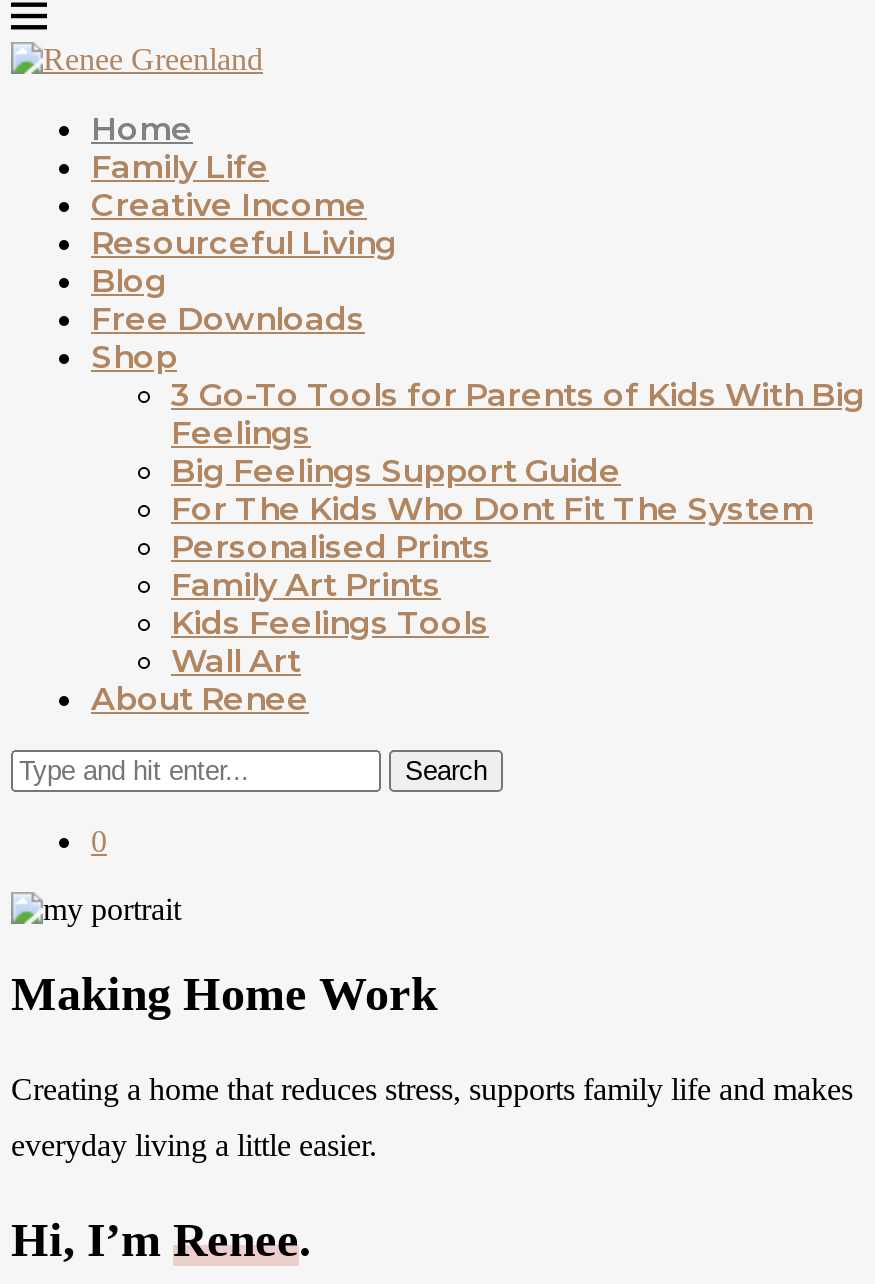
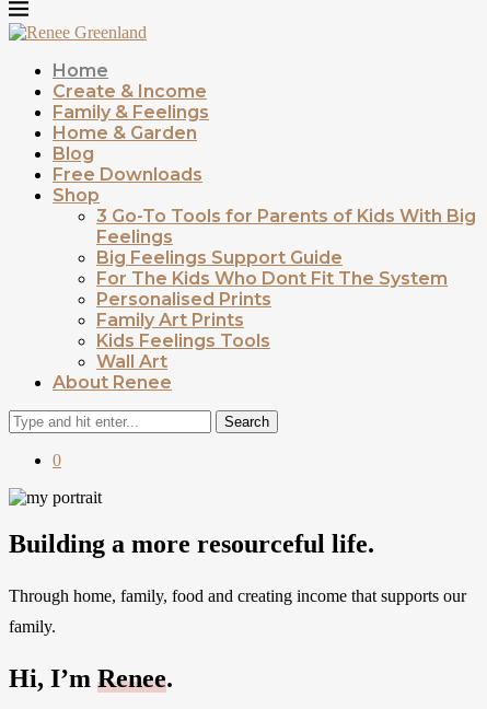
[91,148,397,262] Family Life | Creative Income | Resourceful Living -> [53,81,209,143] Create & Income | Family & Feelings | Home & Garden
[11,968,437,1020] Making Home Work -> [9,529,374,558] Building a more resourceful life.
[11,1072,853,1106] Creating a home that reduces stress, supports family life and makes -> [9,586,466,605] Through home, family, food and creating income that supports our
[11,1128,377,1162] everyday living a little easier. -> [9,617,56,635] family.

